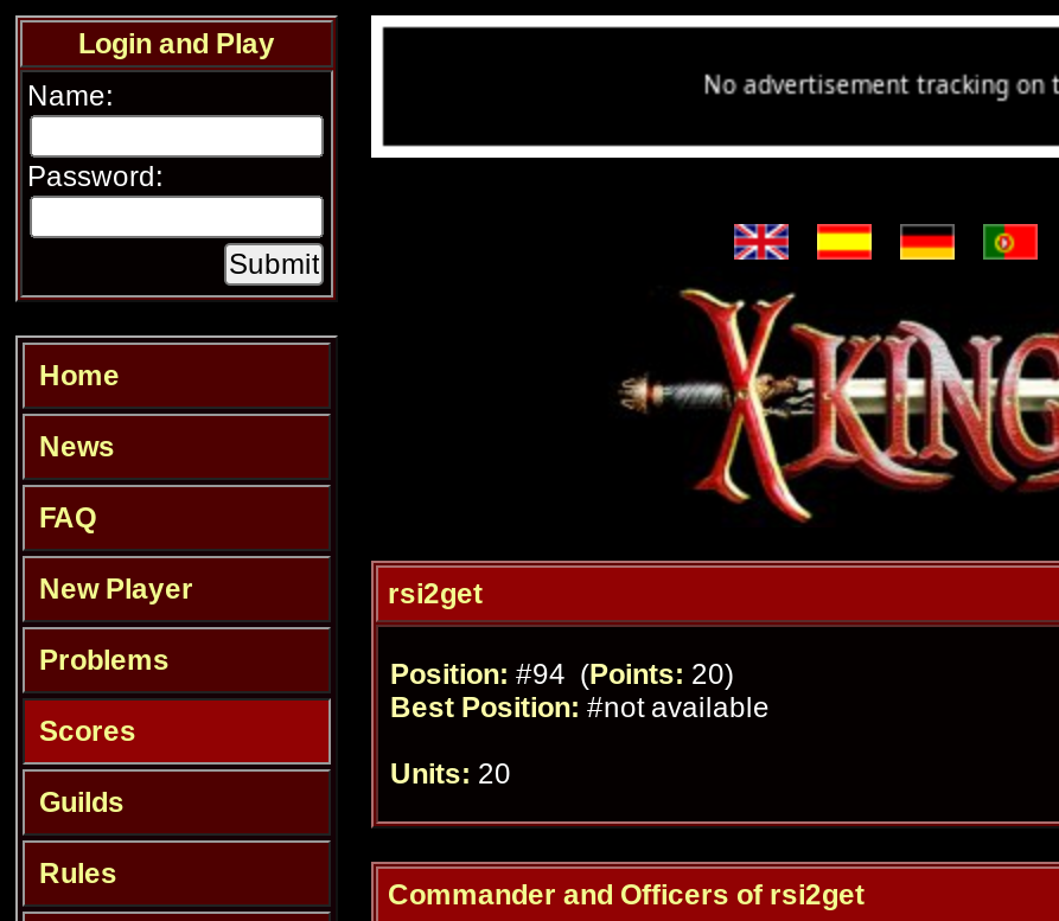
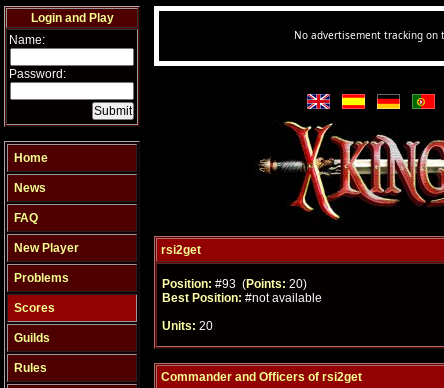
[390,658,734,691] Position: #94 (Points: 20) -> [162,277,307,291] Position: #93 (Points: 20)

